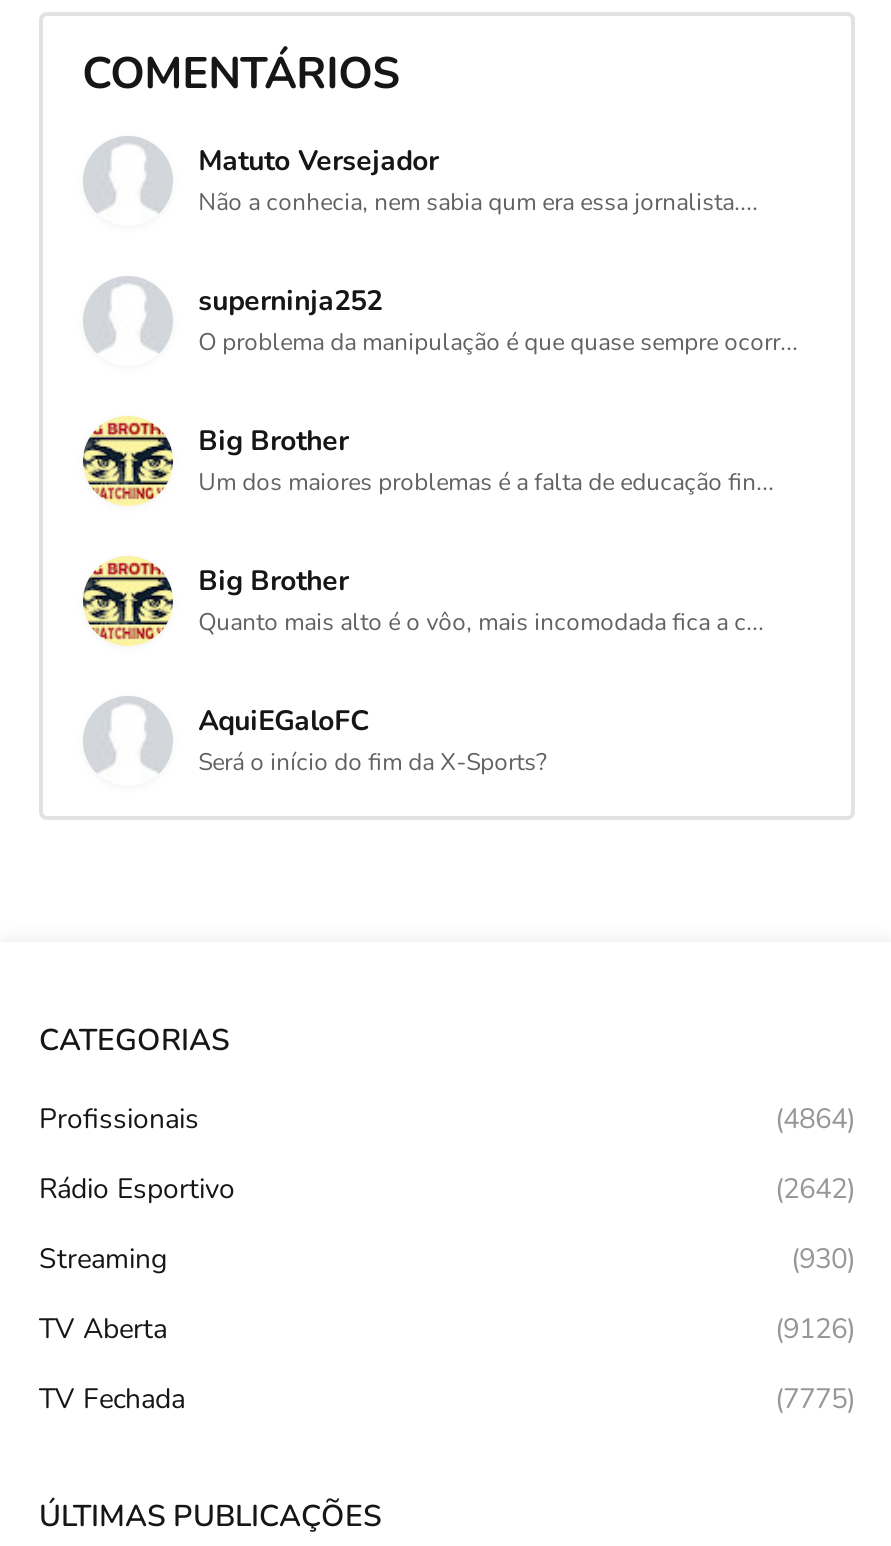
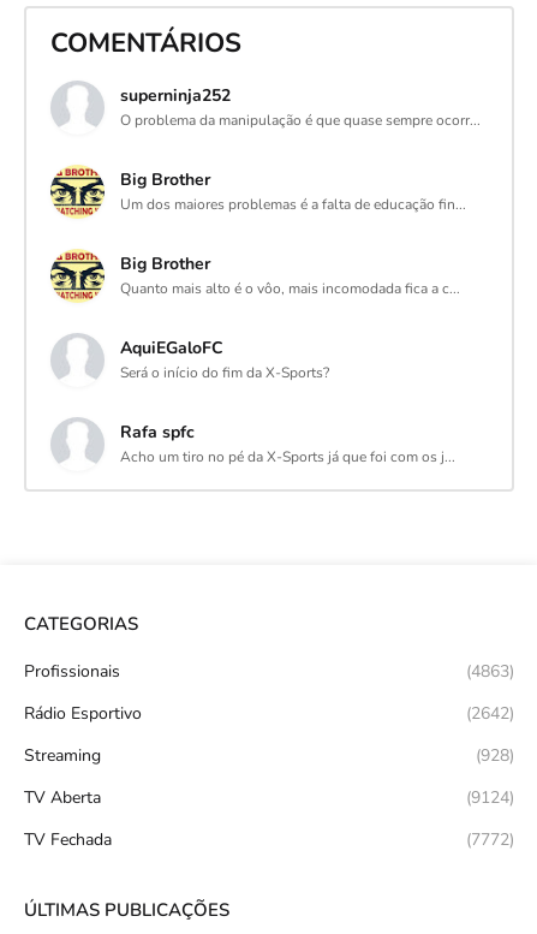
[198,142,758,218] Matuto Versejador | Não a conhecia, nem sabia qum era essa jornalista.... -> none
moved [81,282,798,778] -> [49,84,480,382]: [image] | superninja252 | O problema da manipulação é que quase sempre ocorr... | ... | AquiEGaloFC | Será o início do fim da X-Sports?
none -> [120,421,455,466] Rafa spfc | Acho um tiro no pé da X-Sports já que foi com os j...
[775,1099,855,1137] (4864) -> [466,659,514,682] (4863)
[791,1239,855,1277] (930) -> [476,743,514,766] (928)
[775,1309,855,1347] (9126) -> [466,786,514,808] (9124)
[775,1379,855,1417] (7775) -> [466,828,514,850] (7772)

